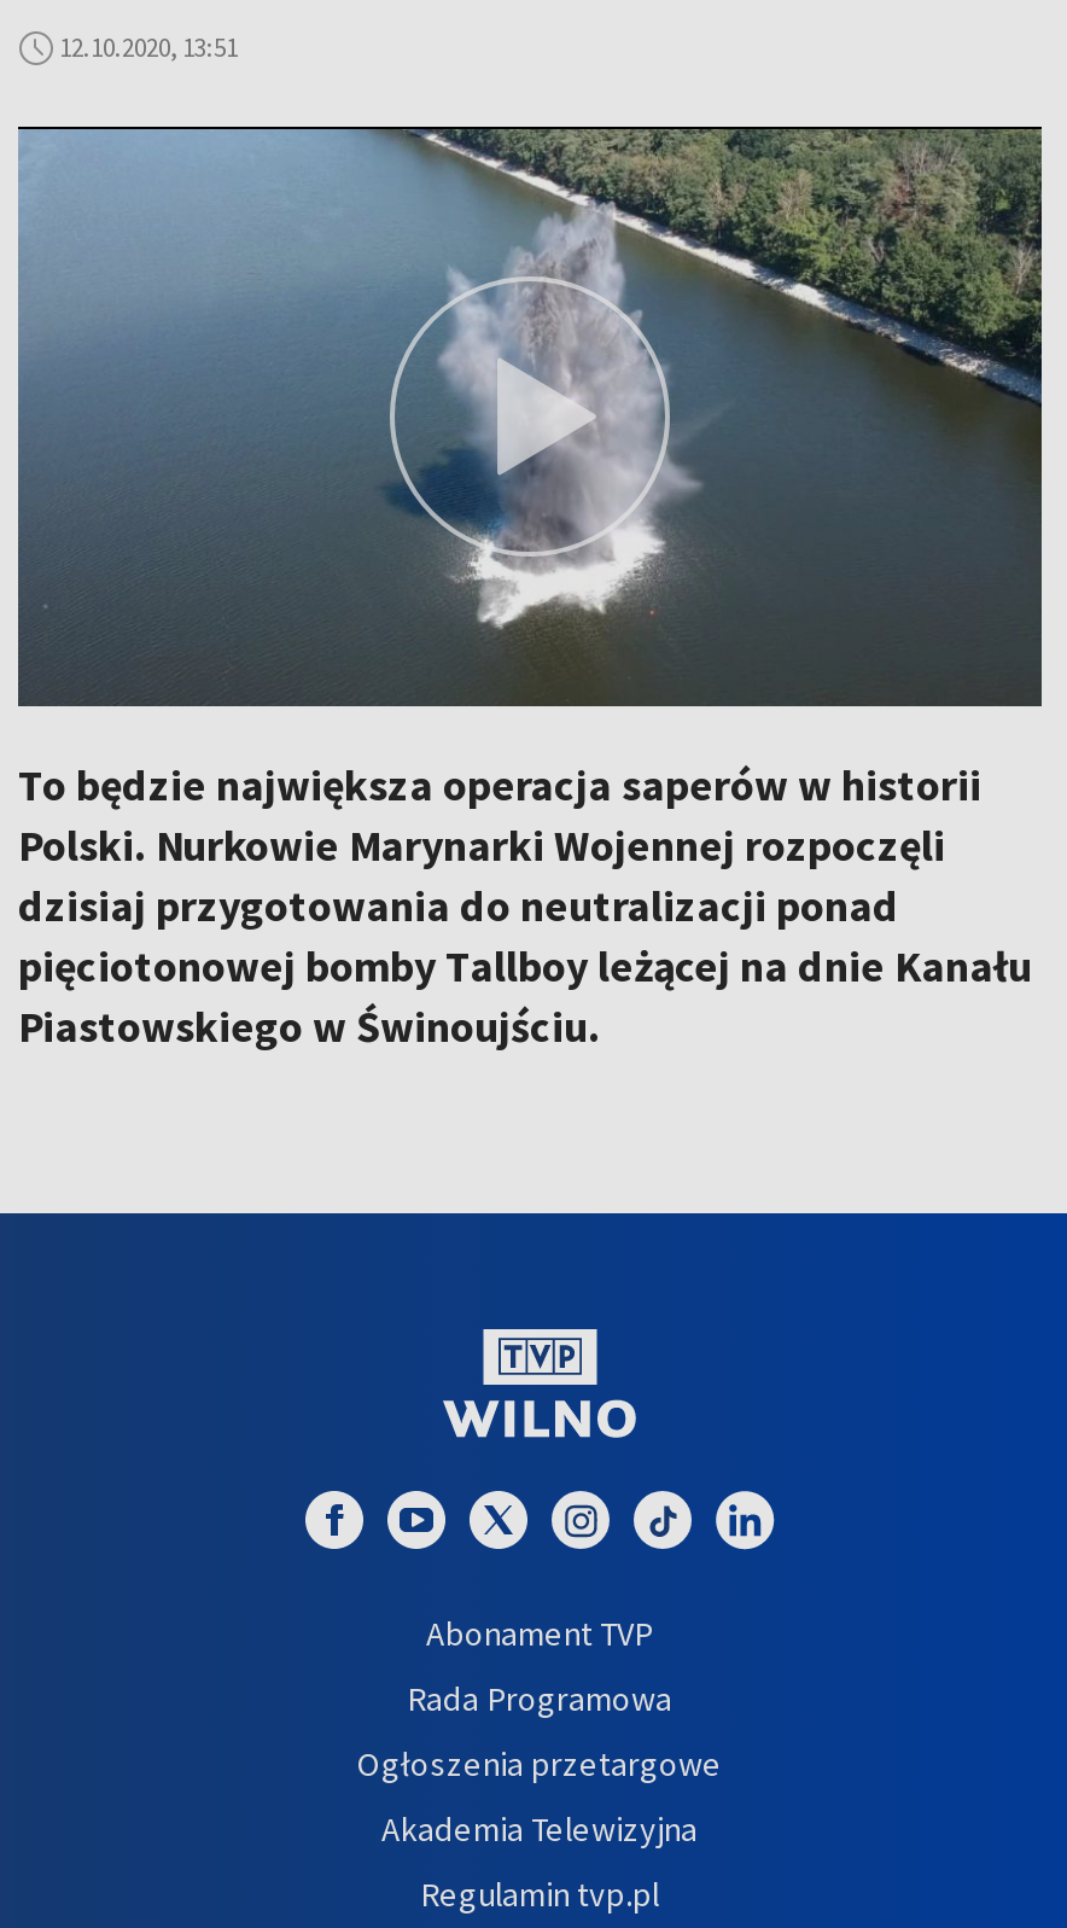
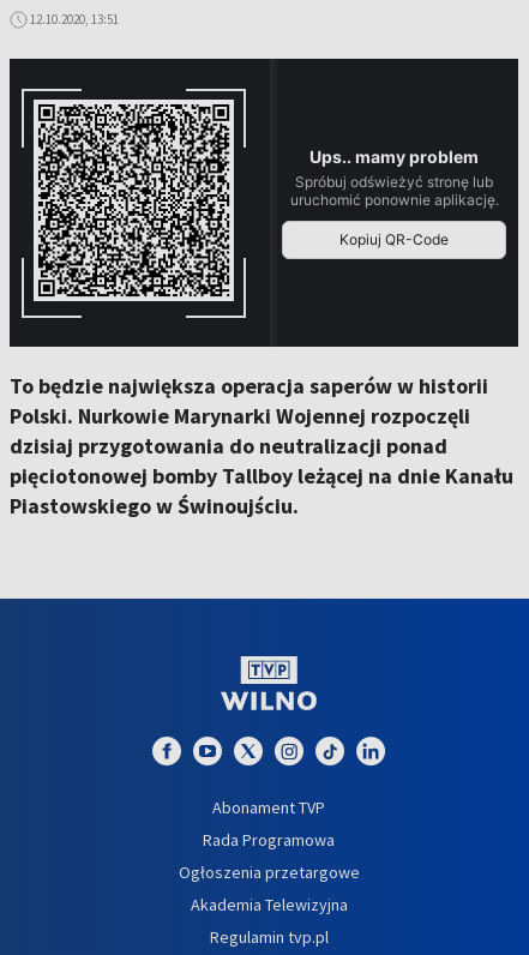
[16,127,1042,706] [image] -> [8,59,518,346] [image]

